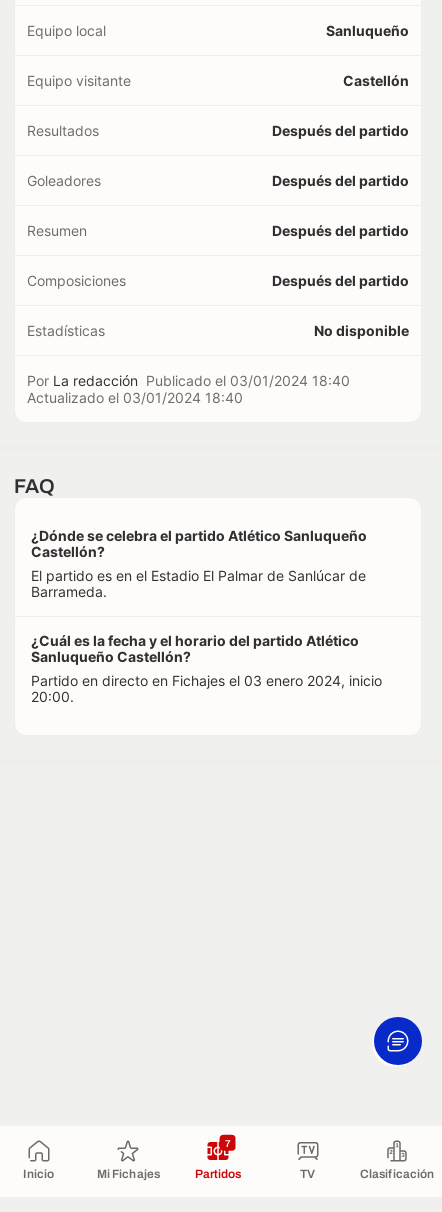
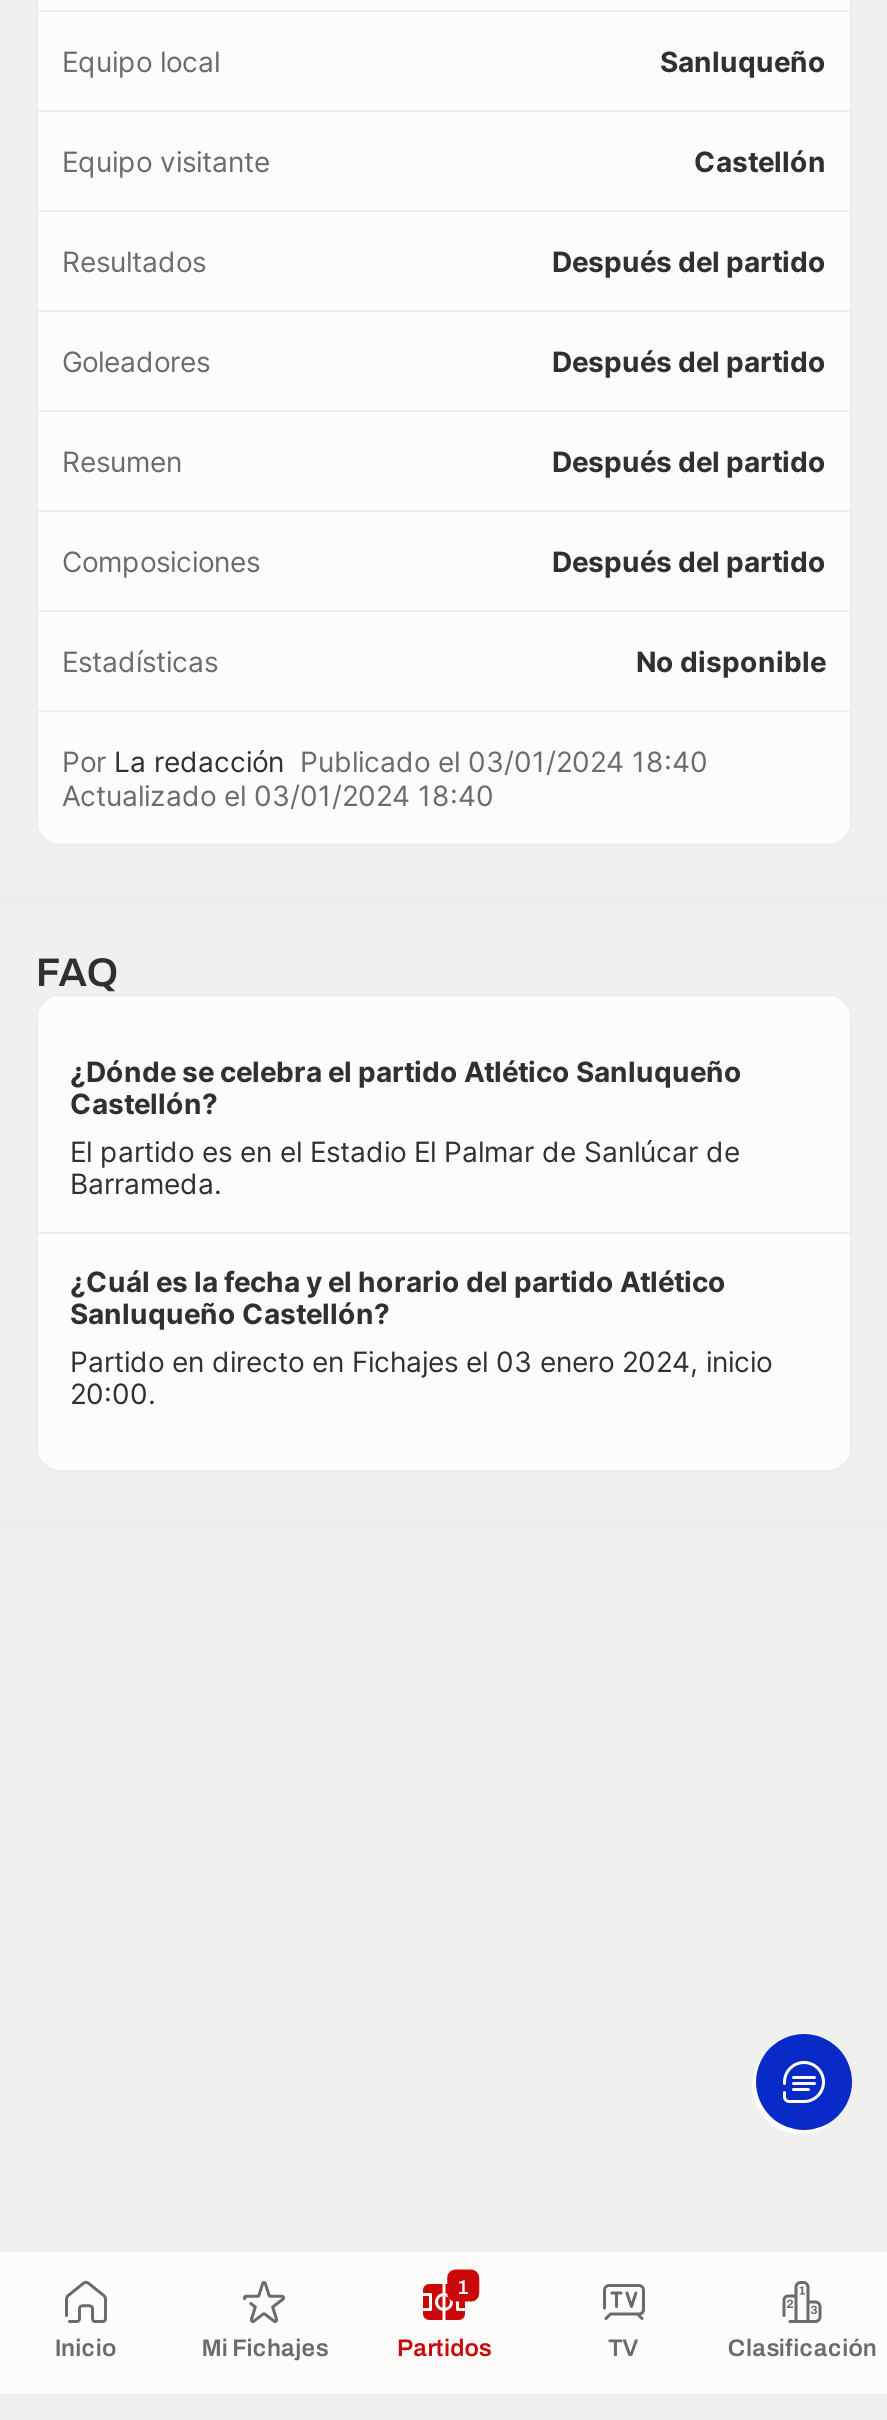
[224,1137,231,1148] 7 -> [457,2275,469,2297] 1

